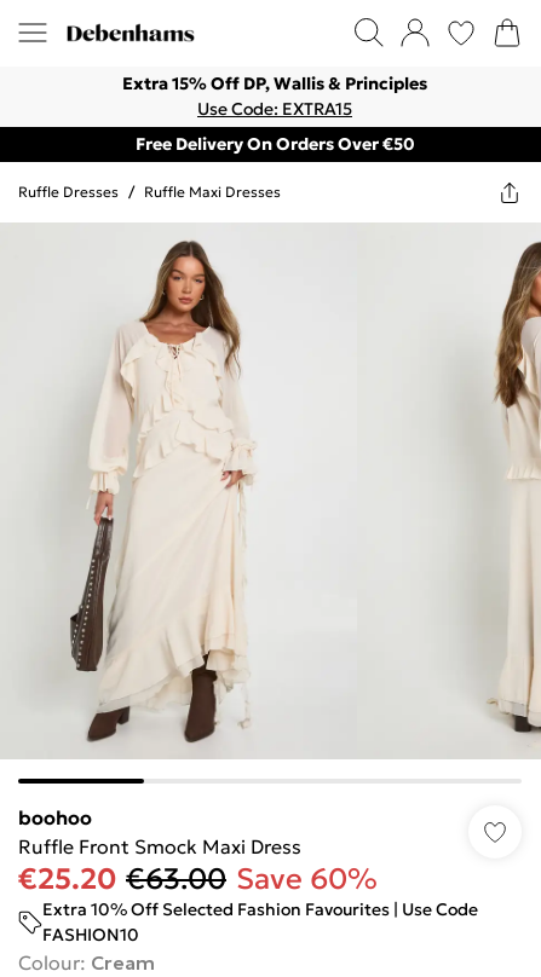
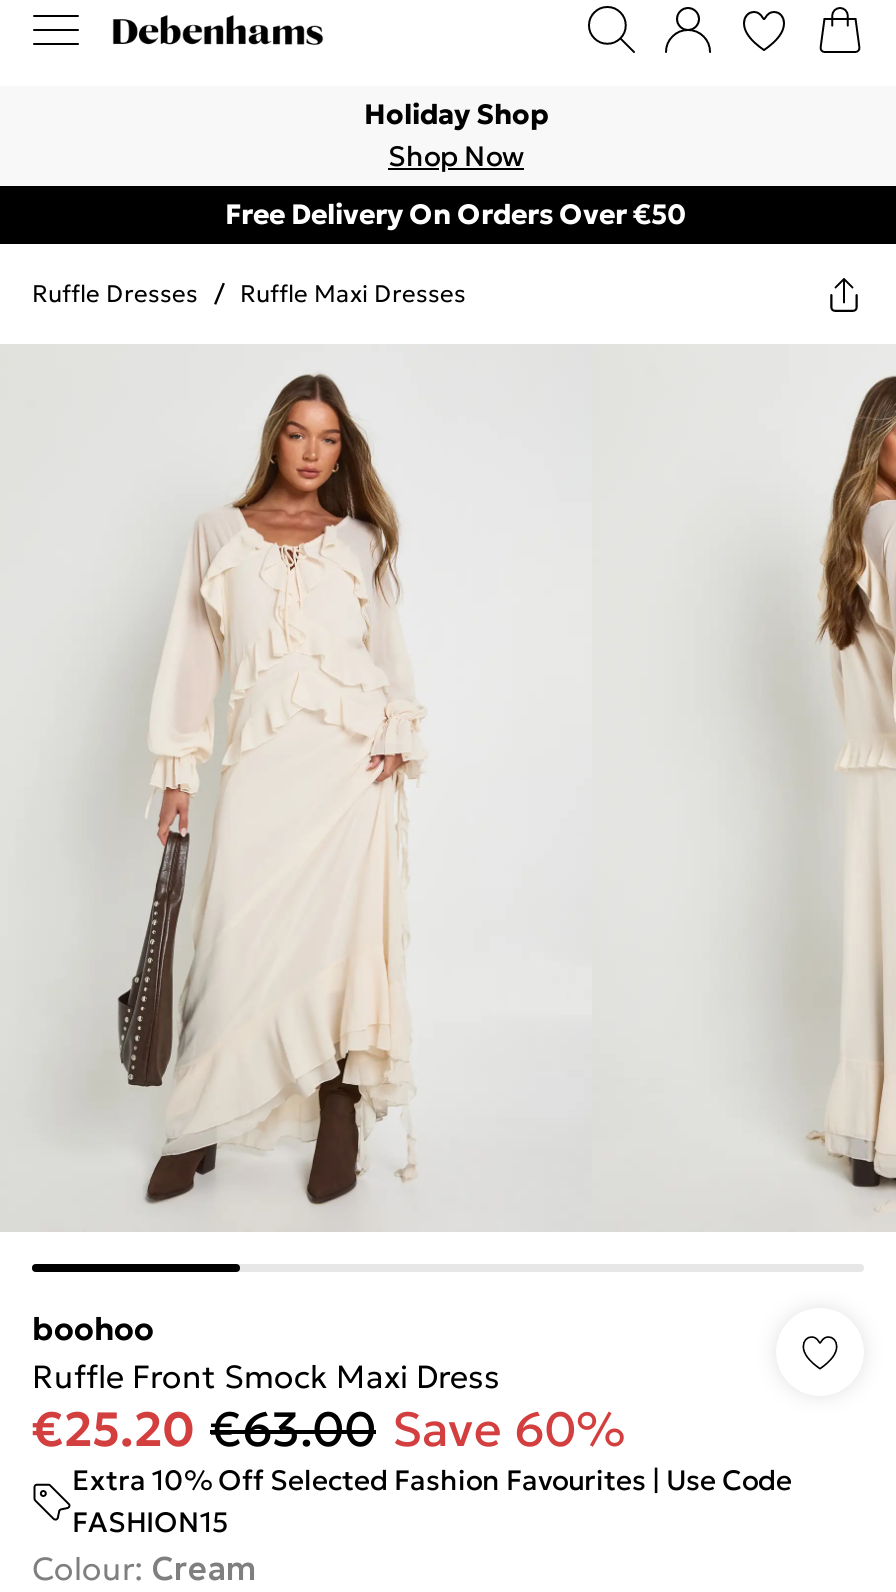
[122,73,427,120] Extra 15% Off DP, Wallis & Principles | Use Code: EXTRA15 -> [364,96,548,174] Holiday Shop | Shop Now
[42,924,139,946] FASHION10 -> [72,1504,228,1540] FASHION15

